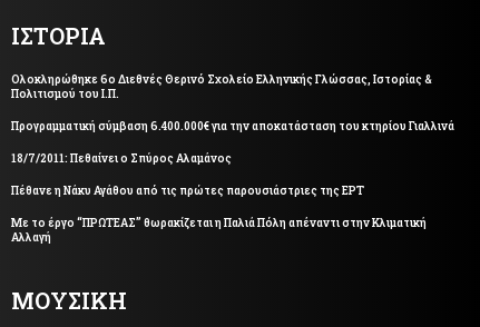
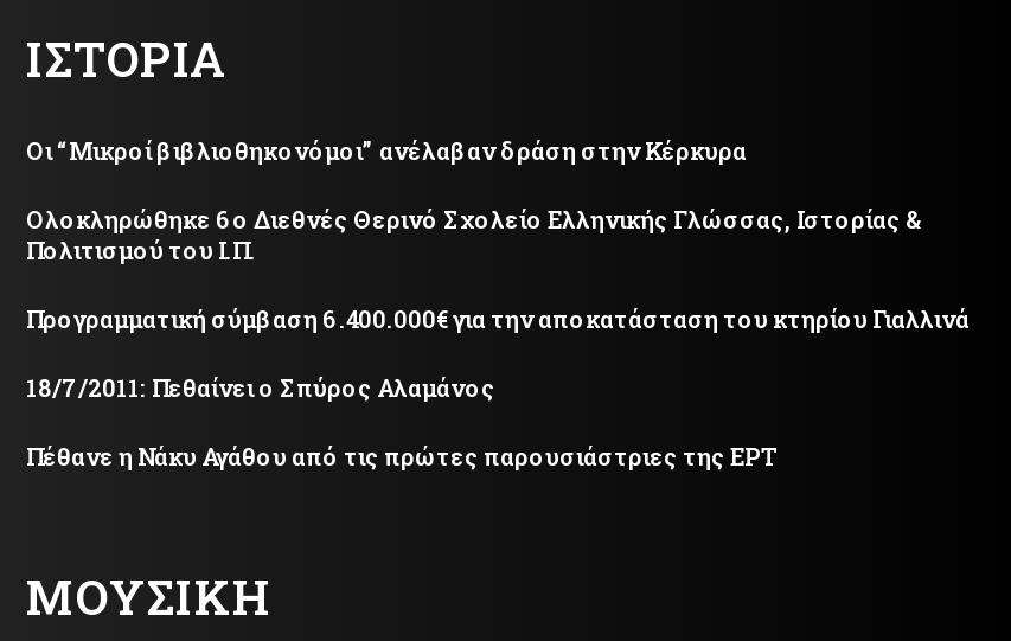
none -> [26,137,747,168] Οι “Μικροί βιβλιοθηκονόμοι” ανέλαβαν δράση στην Κέρκυρα
moved [11,73,454,198] -> [26,205,970,473]: Ολοκληρώθηκε 6ο Διεθνές Θερινό Σχολείο Ελληνικής Γλώσσας, Ιστορίας & | Πολιτισμού του Ι.Π. | Προγραμματική σύμβαση 6.400.000€ για την αποκατάσταση του κτηρίου Γιαλλινά | 18/7/2011: Πεθαίνει ο Σπύρος Αλαμάνος | Πέθανε η Νάκυ Αγάθου από τις πρώτες παρουσιάστριες της ΕΡΤ
[11,216,427,245] Με το έργο “ΠΡΩΤΕΑΣ” θωρακίζεται η Παλιά Πόλη απέναντι στην Κλιματική | Αλλαγή -> none

